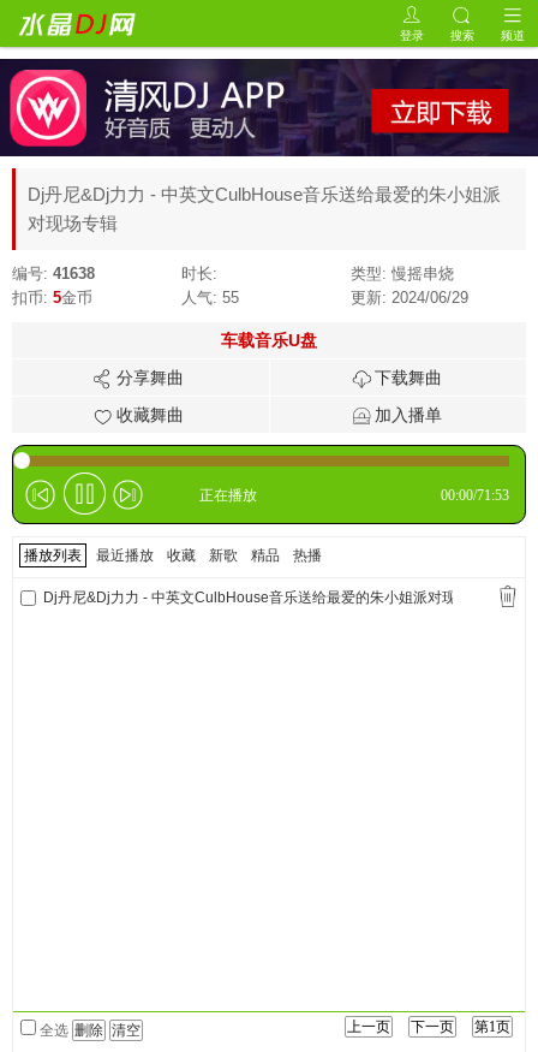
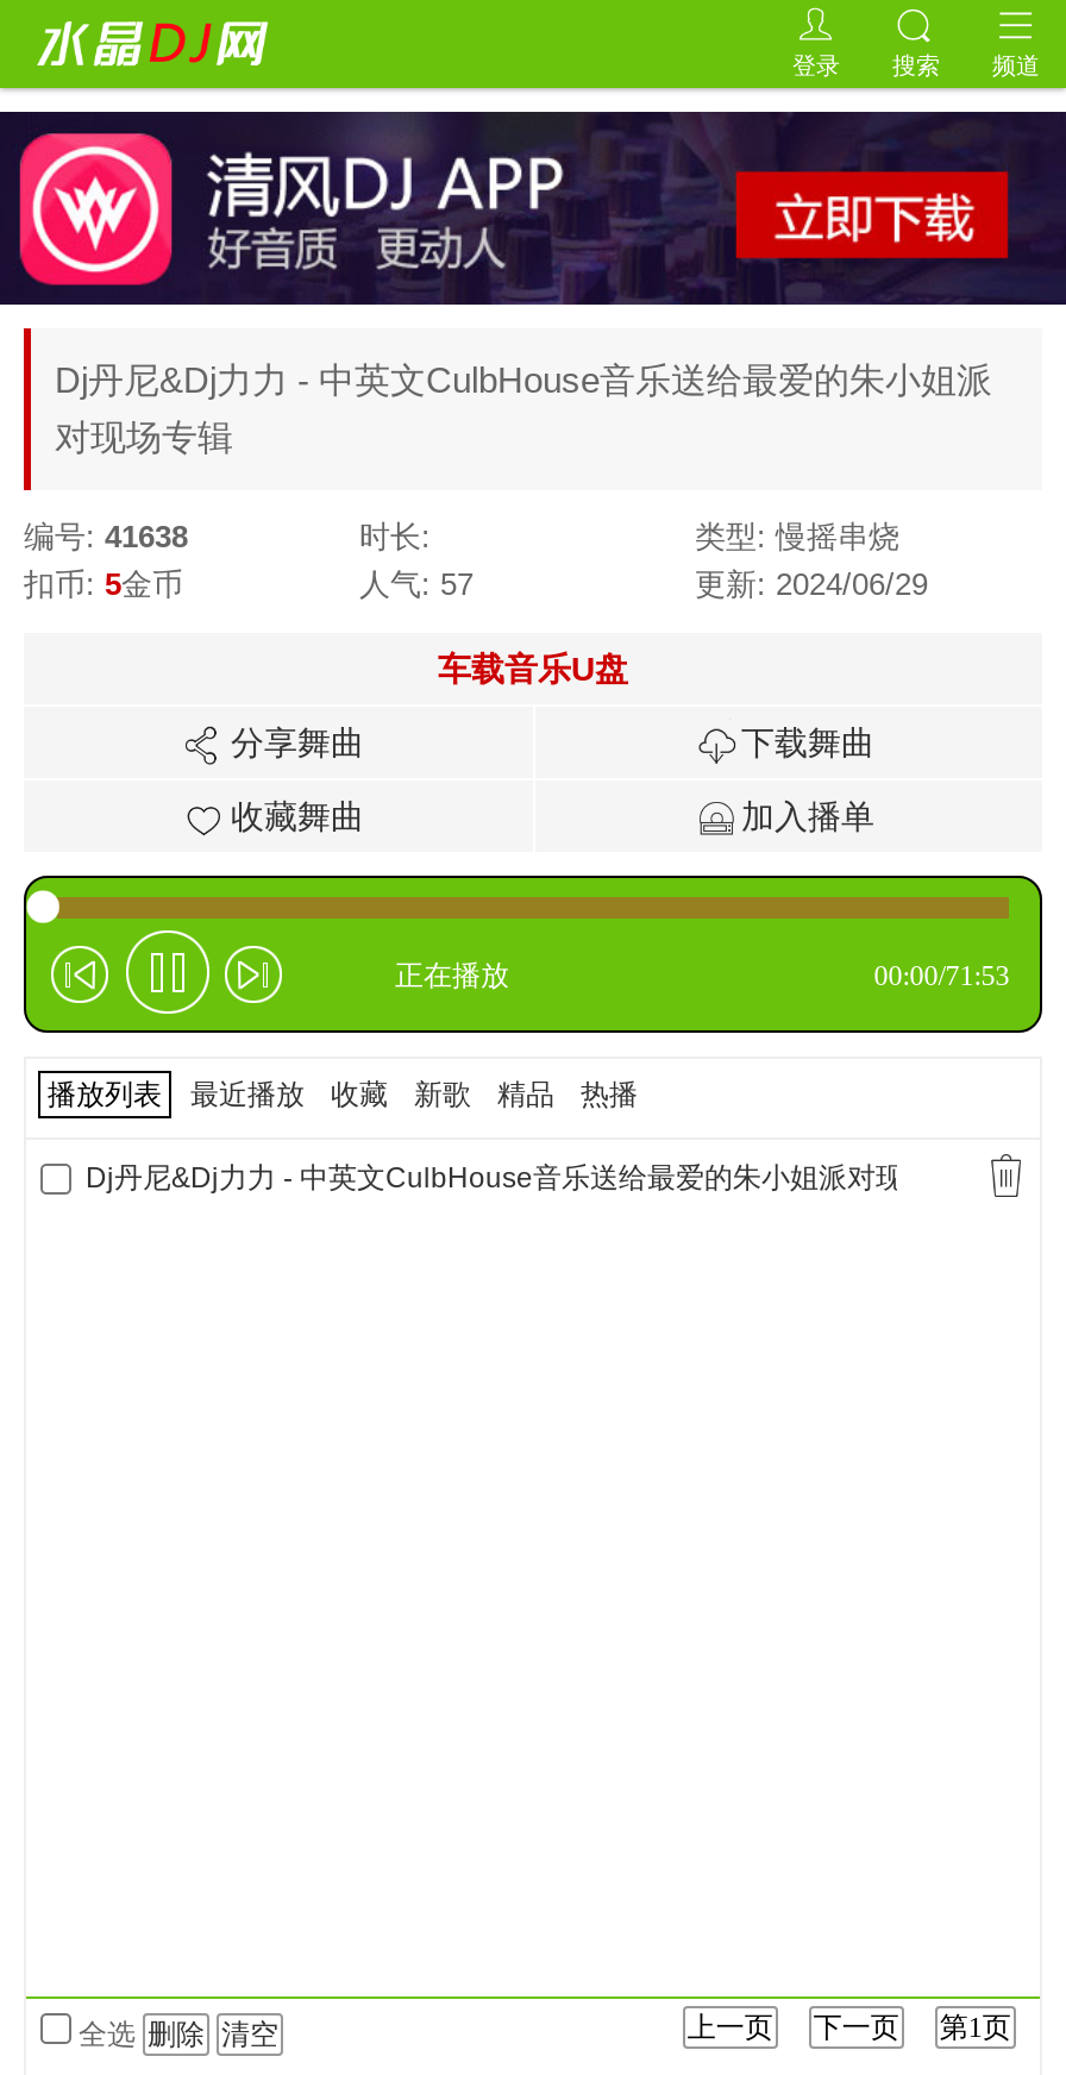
[181,289,239,307] 人气: 55 -> [359,567,474,603] 人气: 57

